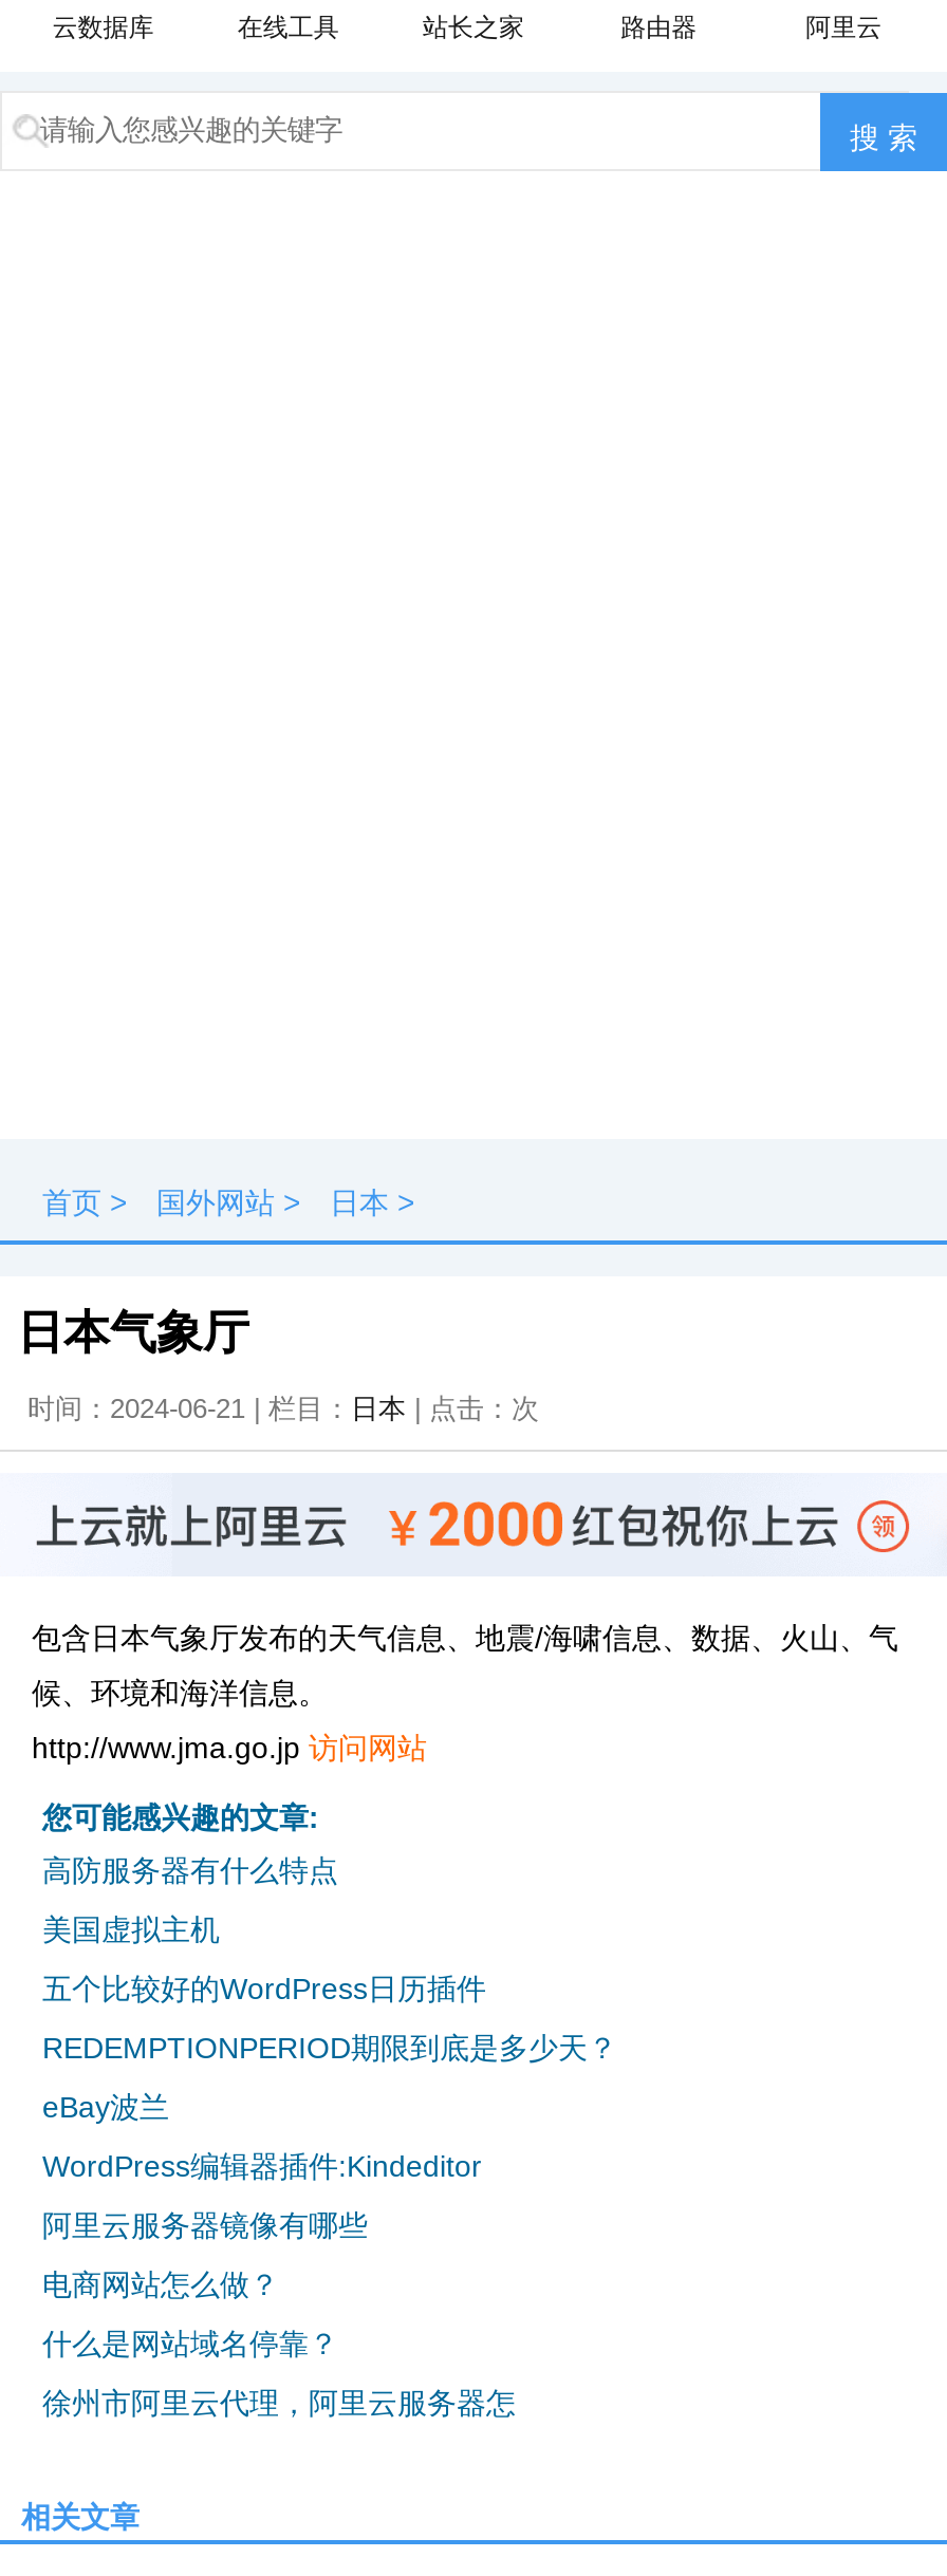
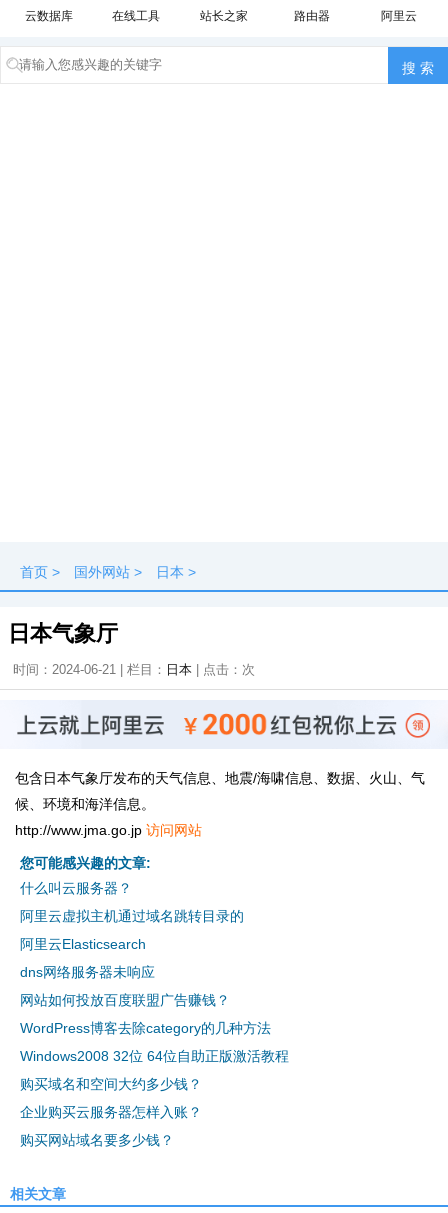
[42,1853,338,1887] 高防服务器有什么特点 -> [20,880,132,896] 什么叫云服务器？
[42,1912,220,1946] 美国虚拟主机 -> [20,908,244,924] 阿里云虚拟主机通过域名跳转目录的
[42,1971,486,2005] 五个比较好的WordPress日历插件 -> [20,936,146,952] 阿里云Elasticsearch
[42,2031,617,2064] REDEMPTIONPERIOD期限到底是多少天？ -> [20,964,155,980] dns网络服务器未响应
[42,2090,169,2124] eBay波兰 -> [20,992,230,1008] 网站如何投放百度联盟广告赚钱？
[42,2149,482,2183] WordPress编辑器插件:Kindeditor -> [20,1020,271,1036] WordPress博客去除category的几种方法
[42,2208,368,2242] 阿里云服务器镜像有哪些 -> [20,1048,289,1064] Windows2008 32位 64位自助正版激活教程
[42,2267,279,2301] 电商网站怎么做？ -> [20,1076,202,1092] 购买域名和空间大约多少钱？
[42,2326,338,2360] 什么是网站域名停靠？ -> [20,1104,202,1120] 企业购买云服务器怎样入账？
[42,2386,516,2419] 徐州市阿里云代理，阿里云服务器怎 -> [20,1132,174,1148] 购买网站域名要多少钱？

